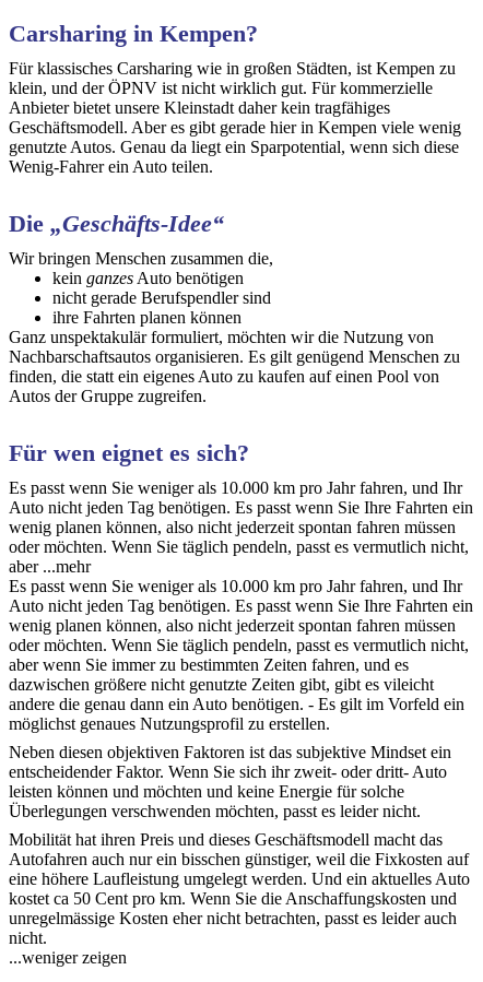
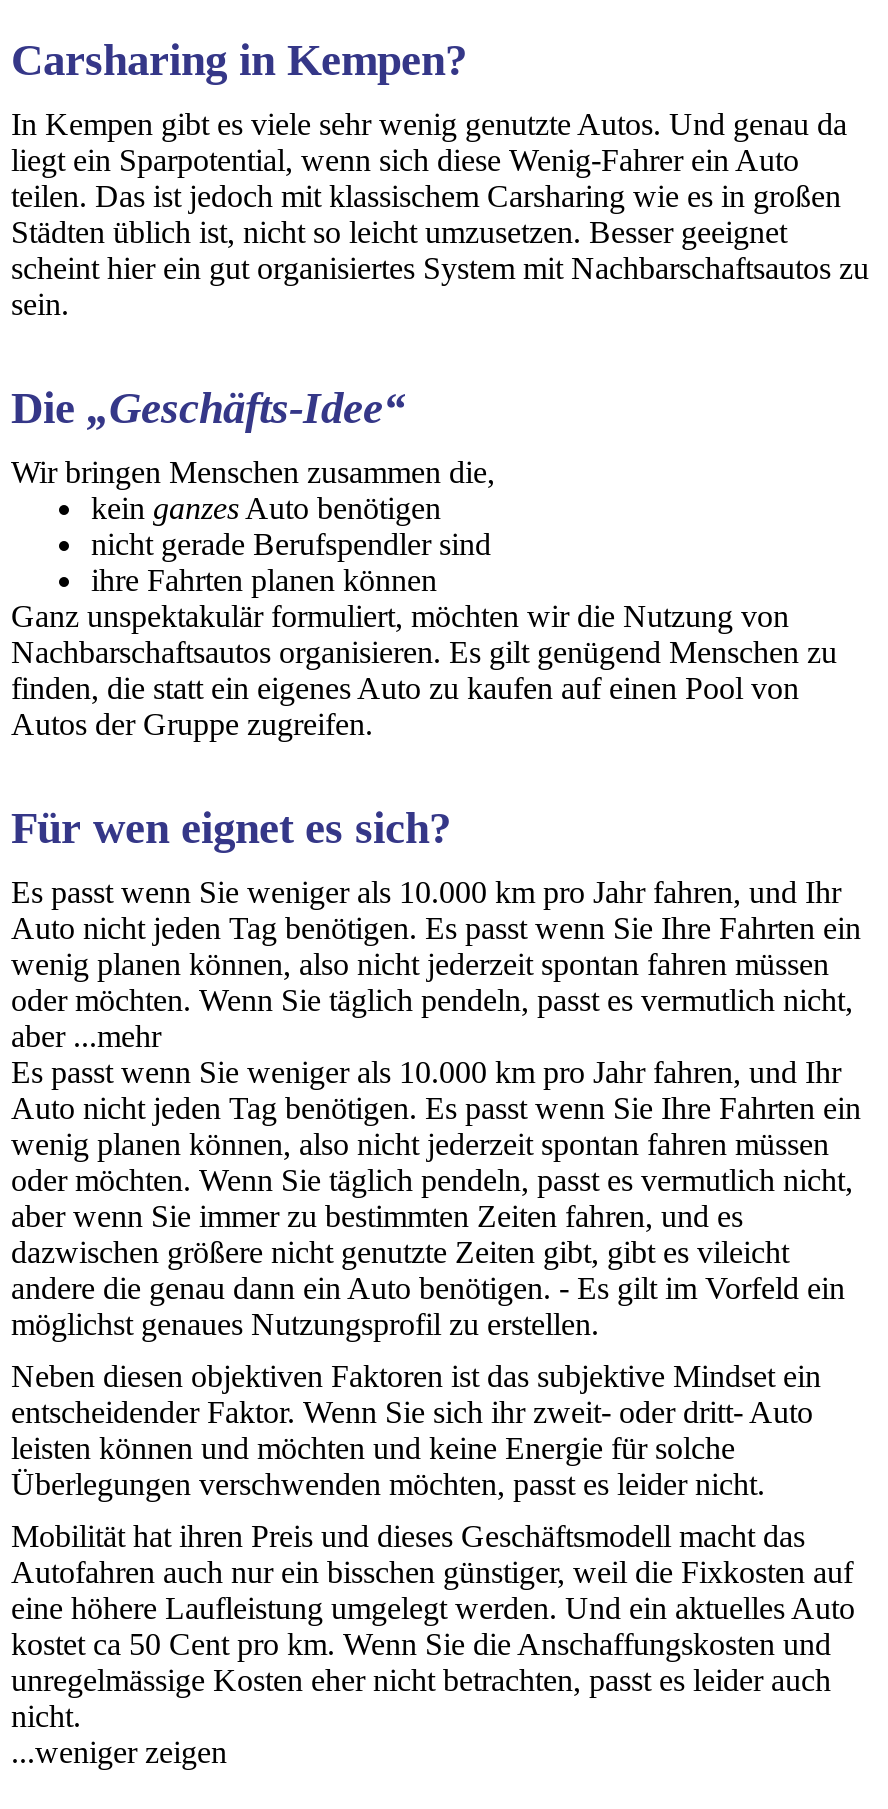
[9,59,461,176] Für klassisches Carsharing wie in großen Städten, ist Kempen zu | klein, und der ÖPNV ist nicht wirklich gut. Für kommerzielle | Anbieter bietet unsere Kleinstadt daher kein tragfähiges | Geschäftsmodell. Aber es gibt gerade hier in Kempen viele wenig | genutzte Autos. Genau da liegt ein Sparpotential, wenn sich diese | Wenig-Fahrer ein Auto teilen. -> [11,108,869,322] In Kempen gibt es viele sehr wenig genutzte Autos. Und genau da | liegt ein Sparpotential, wenn sich diese Wenig-Fahrer ein Auto | teilen. Das ist jedoch mit klassischem Carsharing wie es in großen | Städten üblich ist, nicht so leicht umzusetzen. Besser geeignet | scheint hier ein gut organisiertes System mit Nachbarschaftsautos zu | sein.

